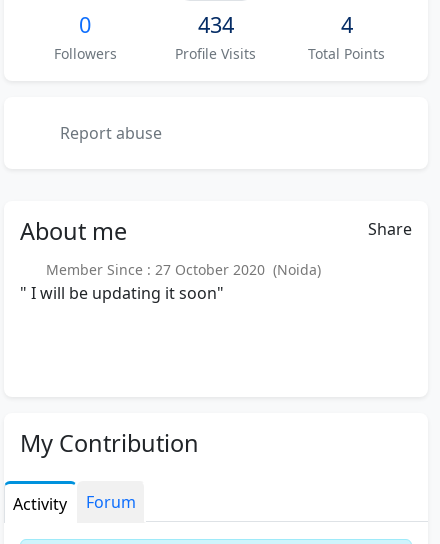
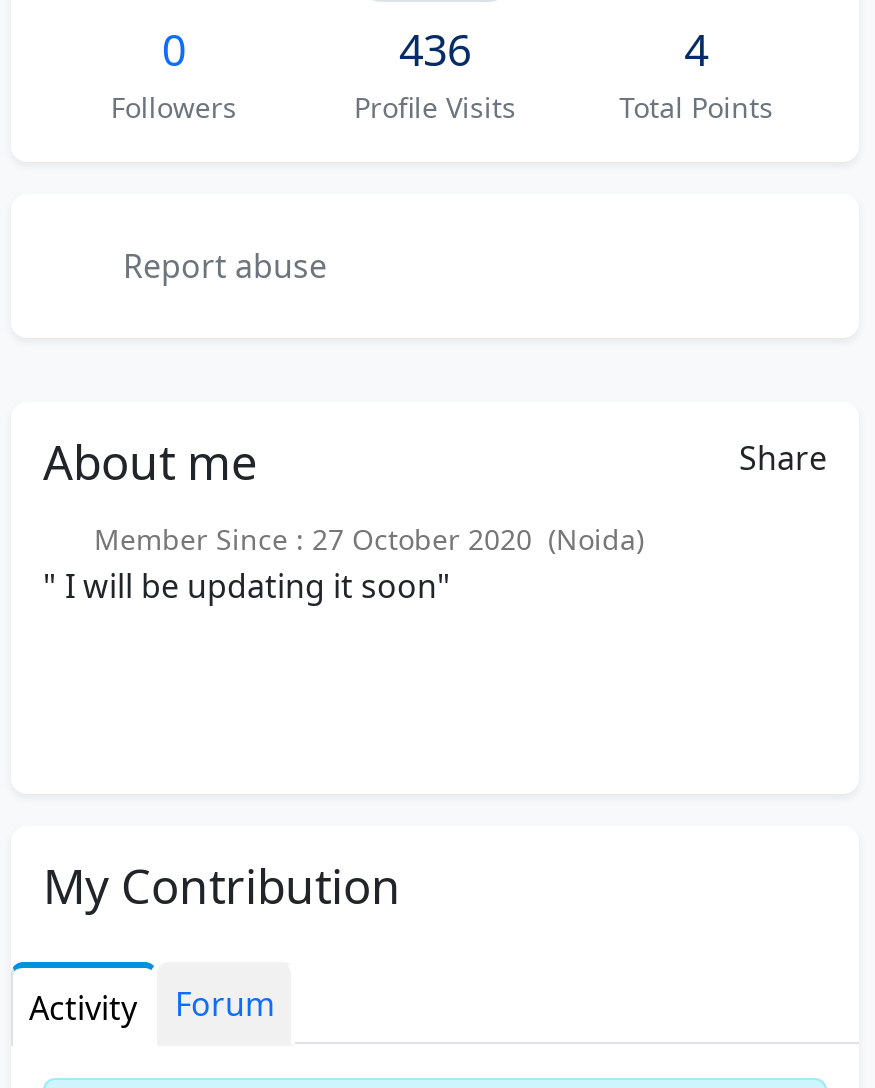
[198,10,234,39] 434 -> [399,20,471,78] 436

